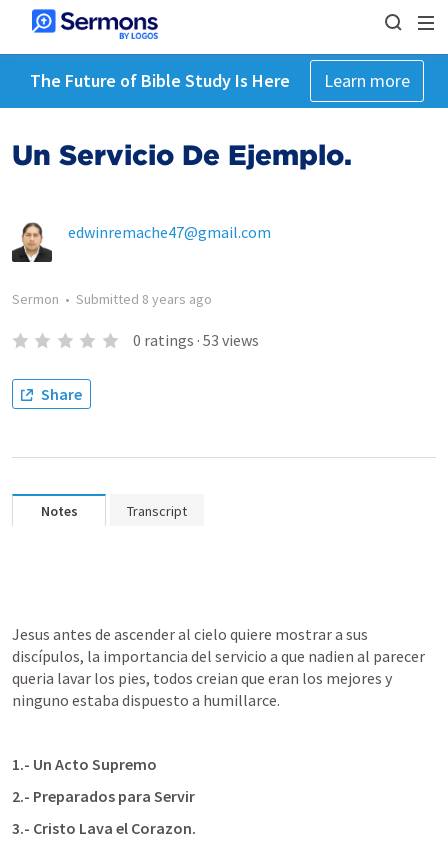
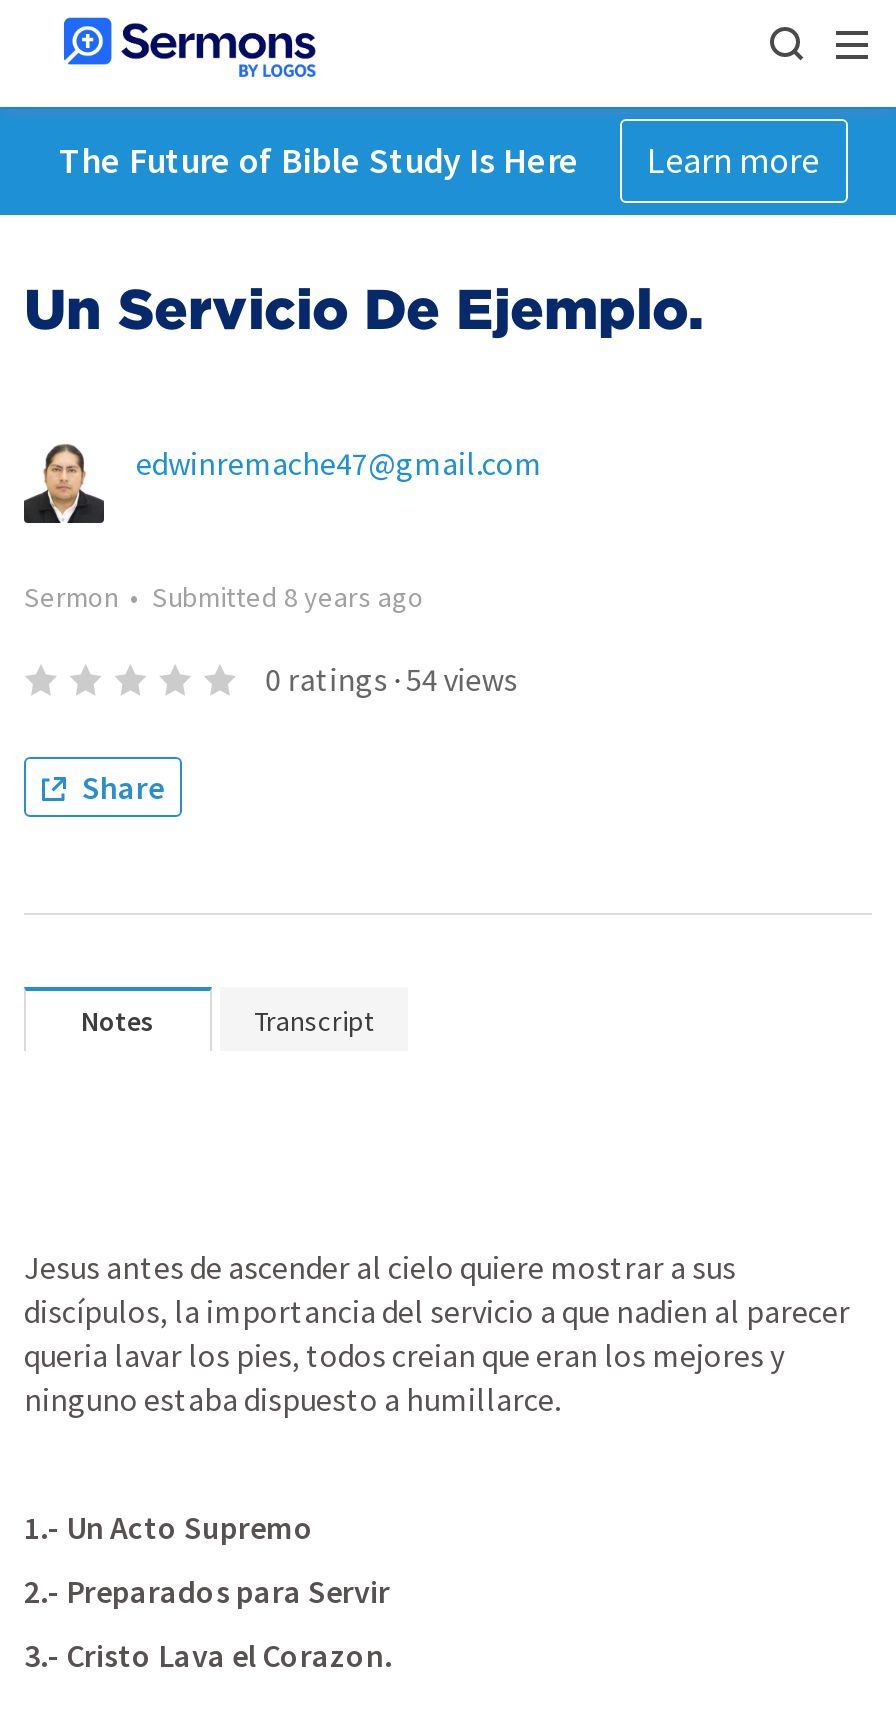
[133,330,259,350] 0 ratings · 53 views -> [265,659,517,699] 0 ratings · 54 views

